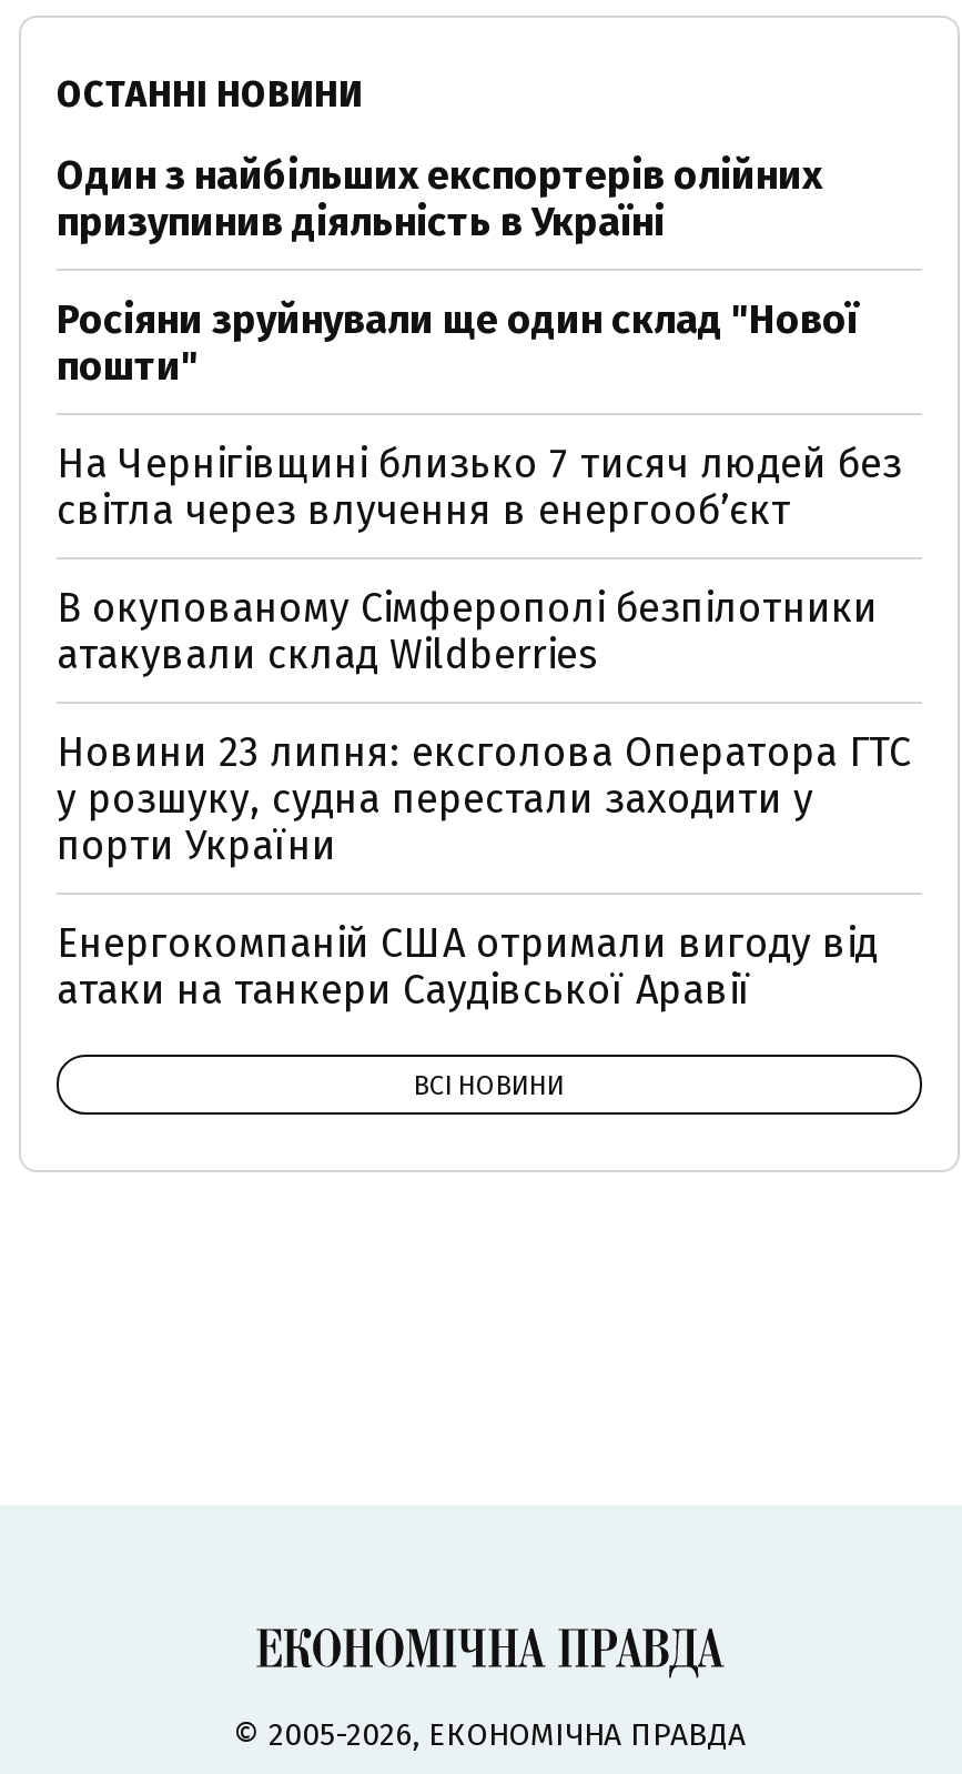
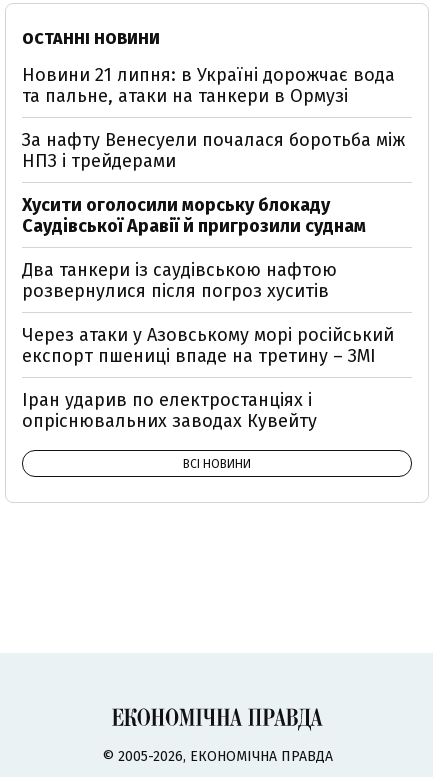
[57,151,822,246] Один з найбільших експортерів олійних | призупинив діяльність в Україні -> [22,64,395,107] Новини 21 липня: в Україні дорожчає вода | та пальне, атаки на танкери в Ормузі
[57,295,858,391] Росіяни зруйнували ще один склад "Нової | пошти" -> [22,129,405,172] За нафту Венесуели почалася боротьба між | НПЗ і трейдерами
[57,440,902,535] На Чернігівщині близько 7 тисяч людей без | світла через влучення в енергообʼєкт -> [22,194,366,237] Хусити оголосили морську блокаду | Саудівської Аравії й пригрозили суднам
[57,584,878,679] В окупованому Сімферополі безпілотники | атакували склад Wildberries -> [22,259,337,302] Два танкери із саудівською нафтою | розвернулися після погроз хуситів
[57,728,911,870] Новини 23 липня: ексголова Оператора ГТС | у розшуку, судна перестали заходити у | порти України -> [22,324,394,367] Через атаки у Азовському морі російський | експорт пшениці впаде на третину – ЗМІ
[57,919,878,1015] Енергокомпаній США отримали вигоду від | атаки на танкери Саудівської Аравії -> [22,389,317,432] Іран ударив по електростанціях і | опріснювальних заводах Кувейту

